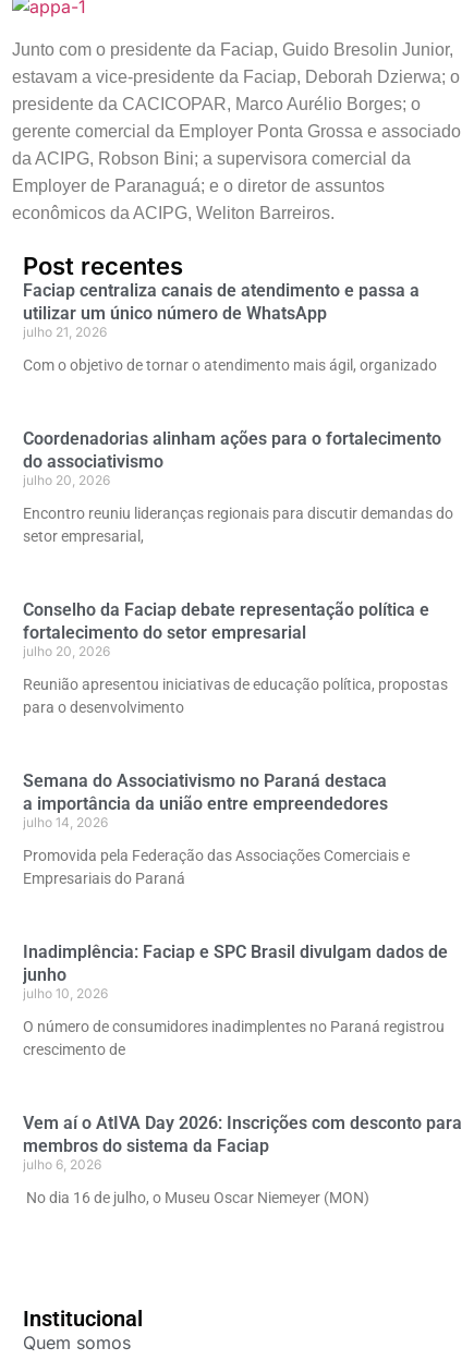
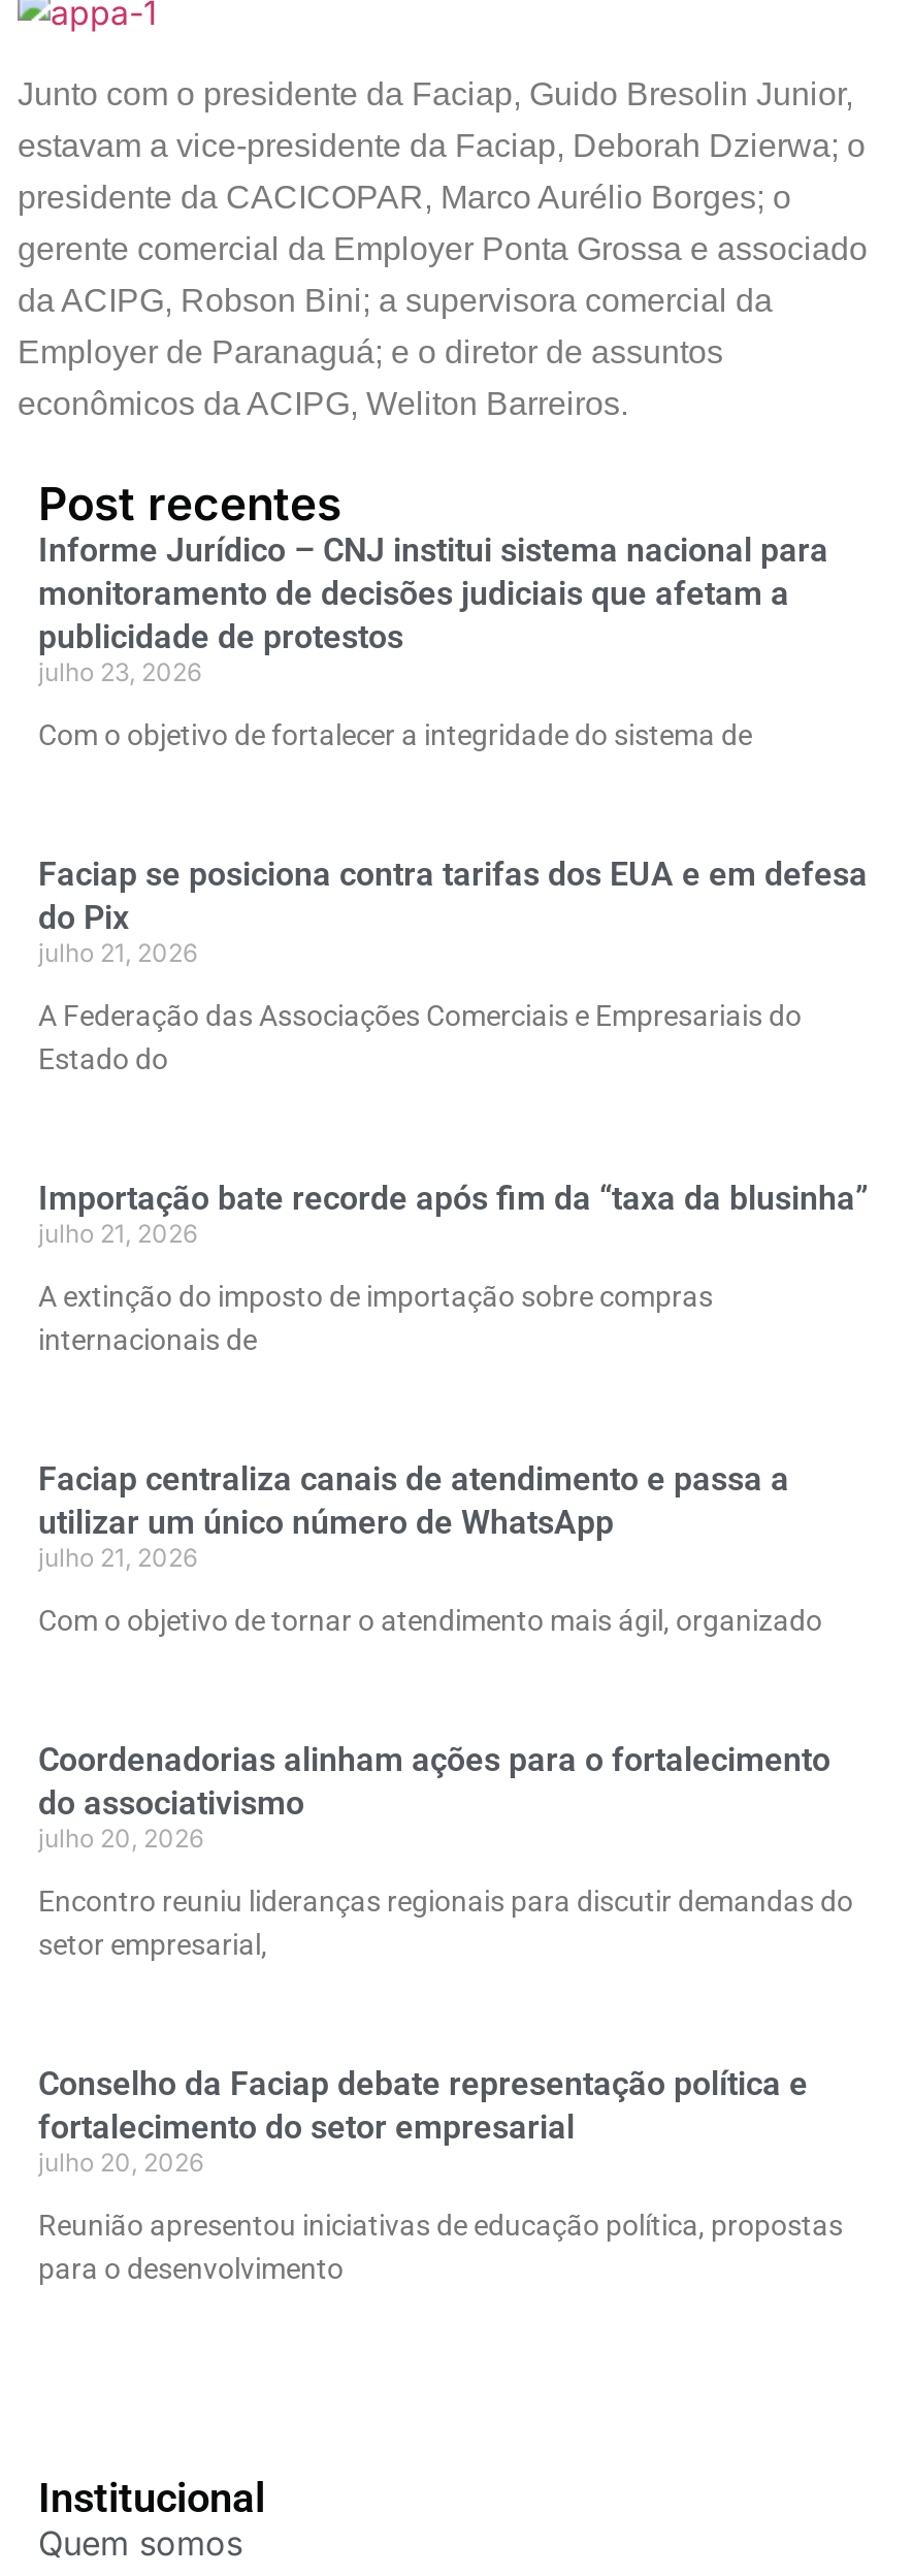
none -> [38,530,828,751] Informe Jurídico – CNJ institui sistema nacional para | monitoramento de decisões judiciais que afetam a | publicidade de protestos | julho 23, 2026 | Com o objetivo de fortalecer a integridade do sistema de
none -> [38,854,868,1075] Faciap se posiciona contra tarifas dos EUA e em defesa | do Pix | julho 21, 2026 | A Federação das Associações Comerciais e Empresariais do | Estado do
none -> [38,1178,868,1355] Importação bate recorde após fim da “taxa da blusinha” | julho 21, 2026 | A extinção do imposto de importação sobre compras | internacionais de
moved [23,280,453,716] -> [38,1459,853,2284]: Faciap centraliza canais de atendimento e passa a | utilizar um único número de WhatsApp | julho 21, 2026 | ... | Reunião apresentou iniciativas de educação política, propostas | para o desenvolvimento
[23,770,410,887] Semana do Associativismo no Paraná destaca | a importância da união entre empreendedores | julho 14, 2026 | Promovida pela Federação das Associações Comerciais e | Empresariais do Paraná -> none
[23,941,448,1058] Inadimplência: Faciap e SPC Brasil divulgam dados de | junho | julho 10, 2026 | O número de consumidores inadimplentes no Paraná registrou | crescimento de -> none
[23,1112,462,1206] Vem aí o AtIVA Day 2026: Inscrições com desconto para | membros do sistema da Faciap | julho 6, 2026 | No dia 16 de julho, o Museu Oscar Niemeyer (MON) -> none

